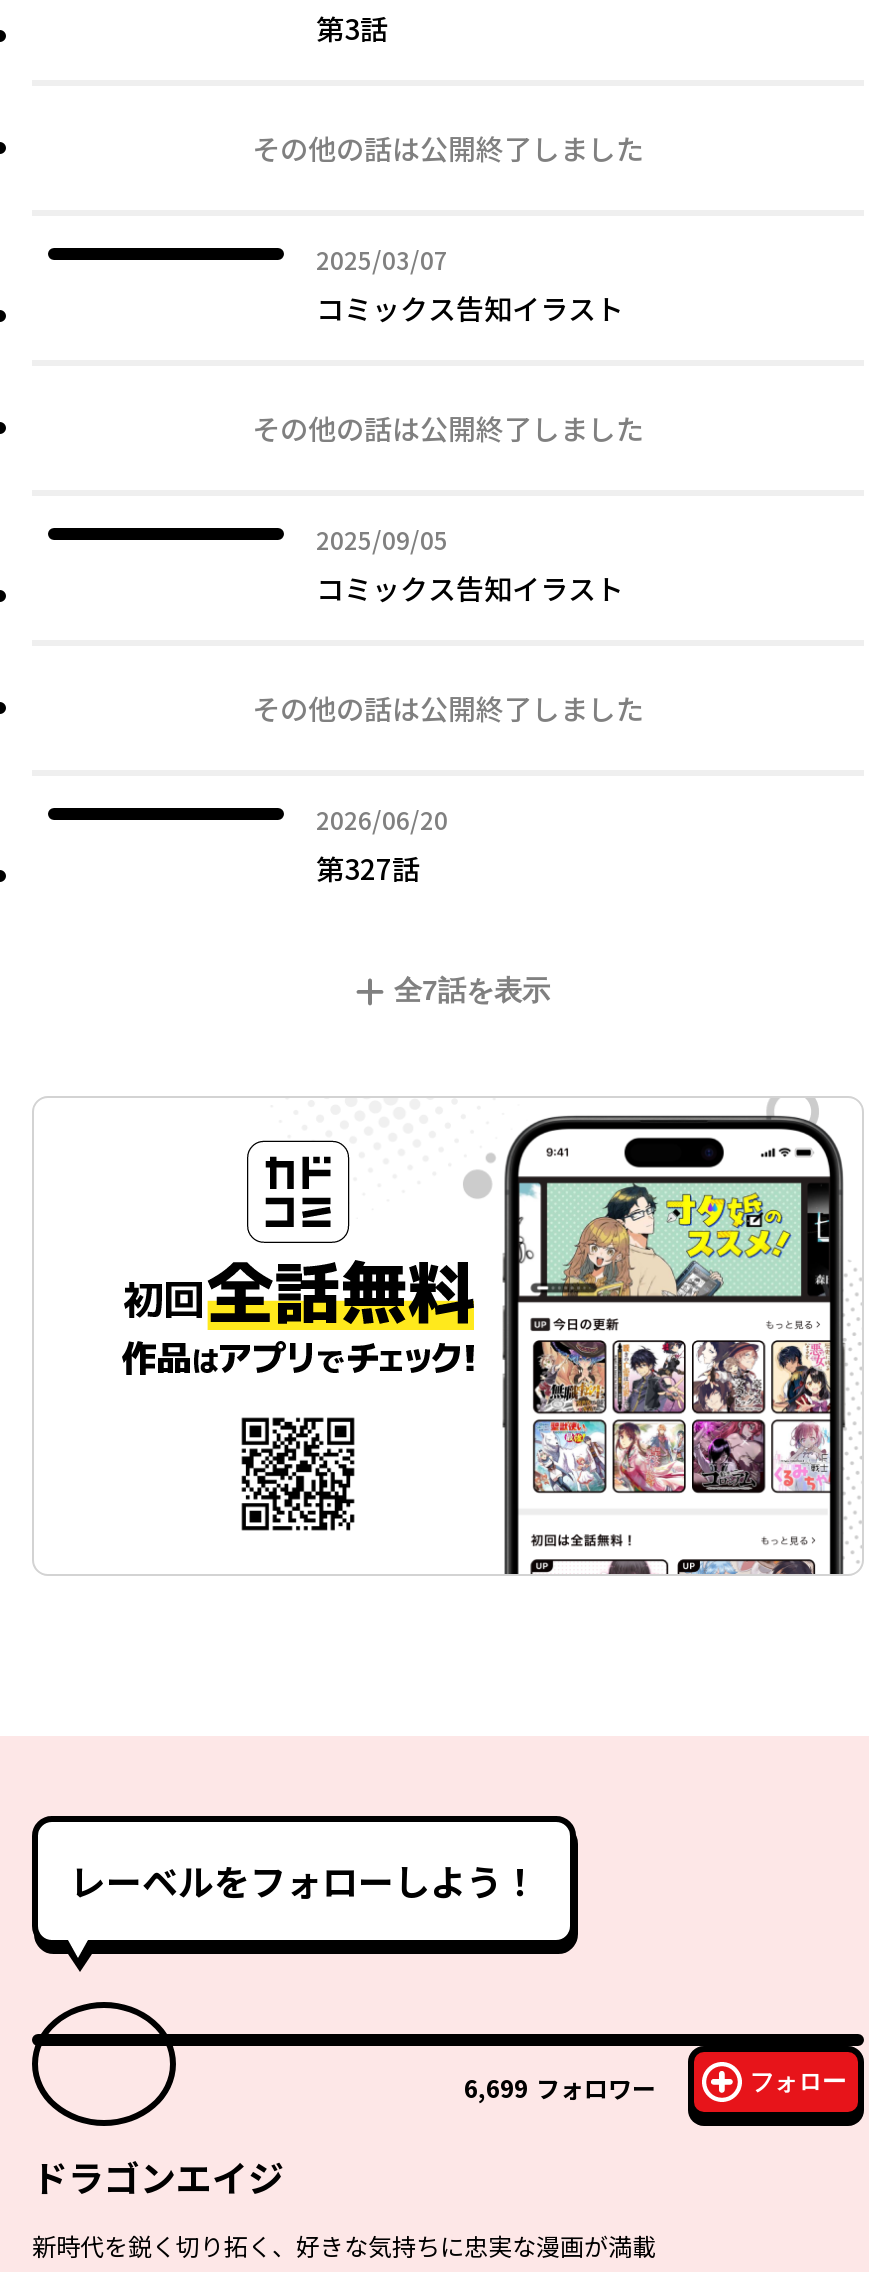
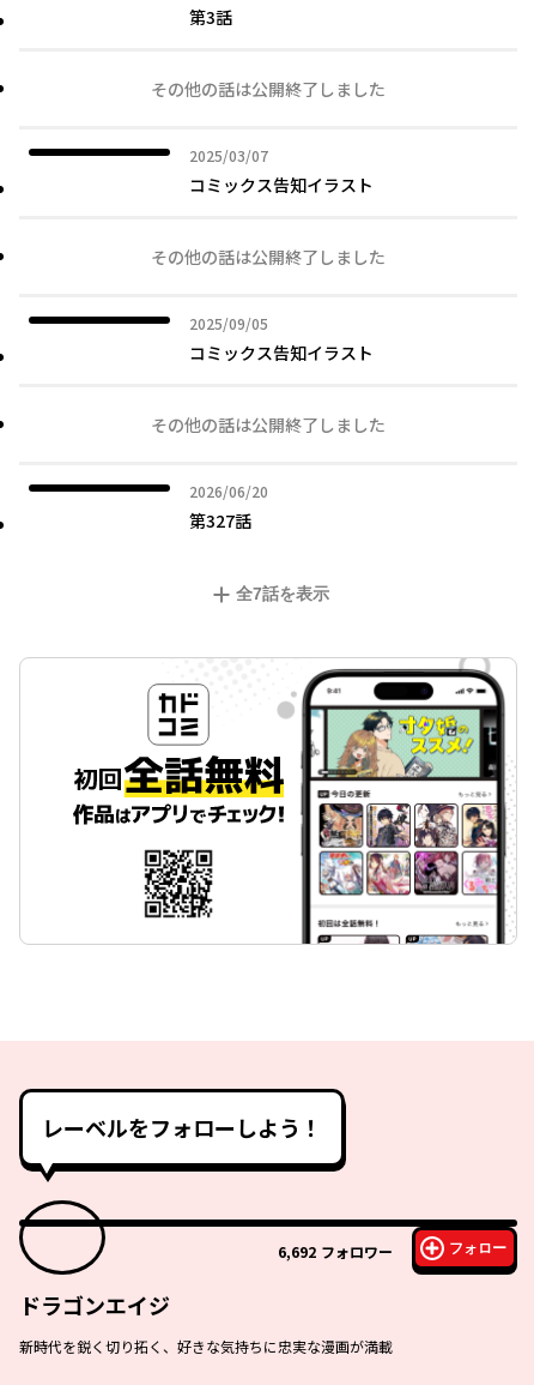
[464,2069,656,2103] 6,699 フォロワー -> [278,1241,393,1261] 6,692 フォロワー

